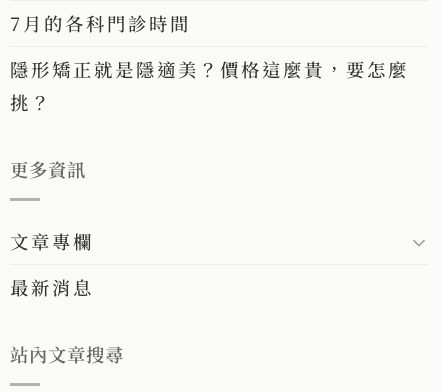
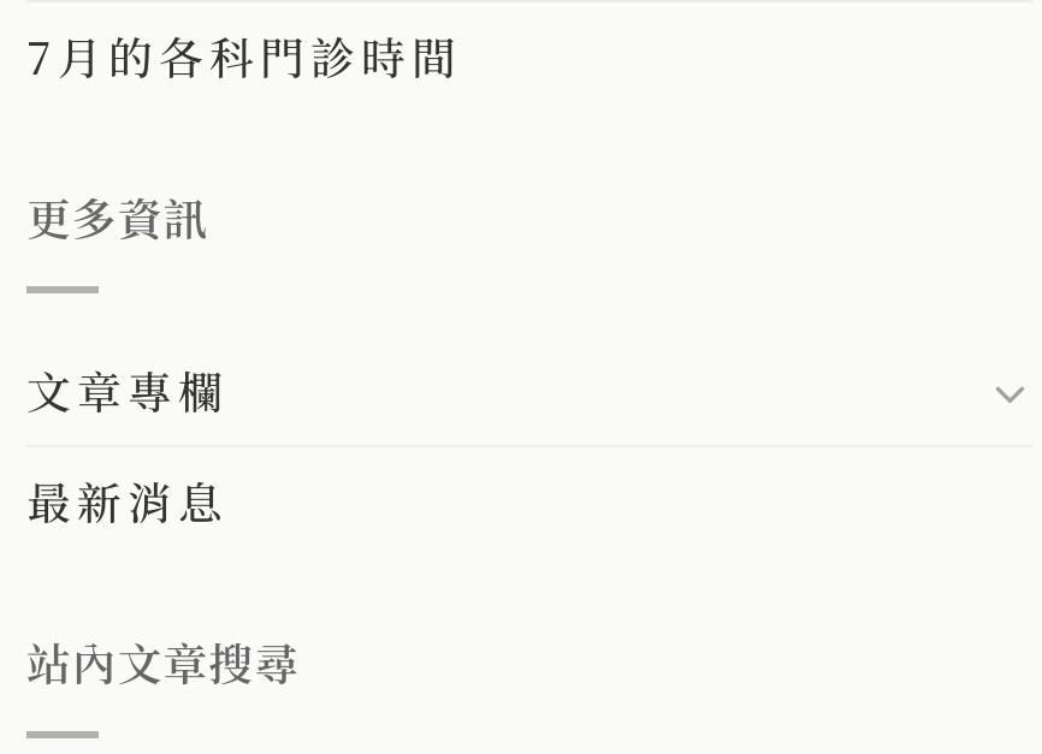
[10,56,409,115] 隱形矯正就是隱適美？價格這麼貴，要怎麼 | 挑？ -> none

